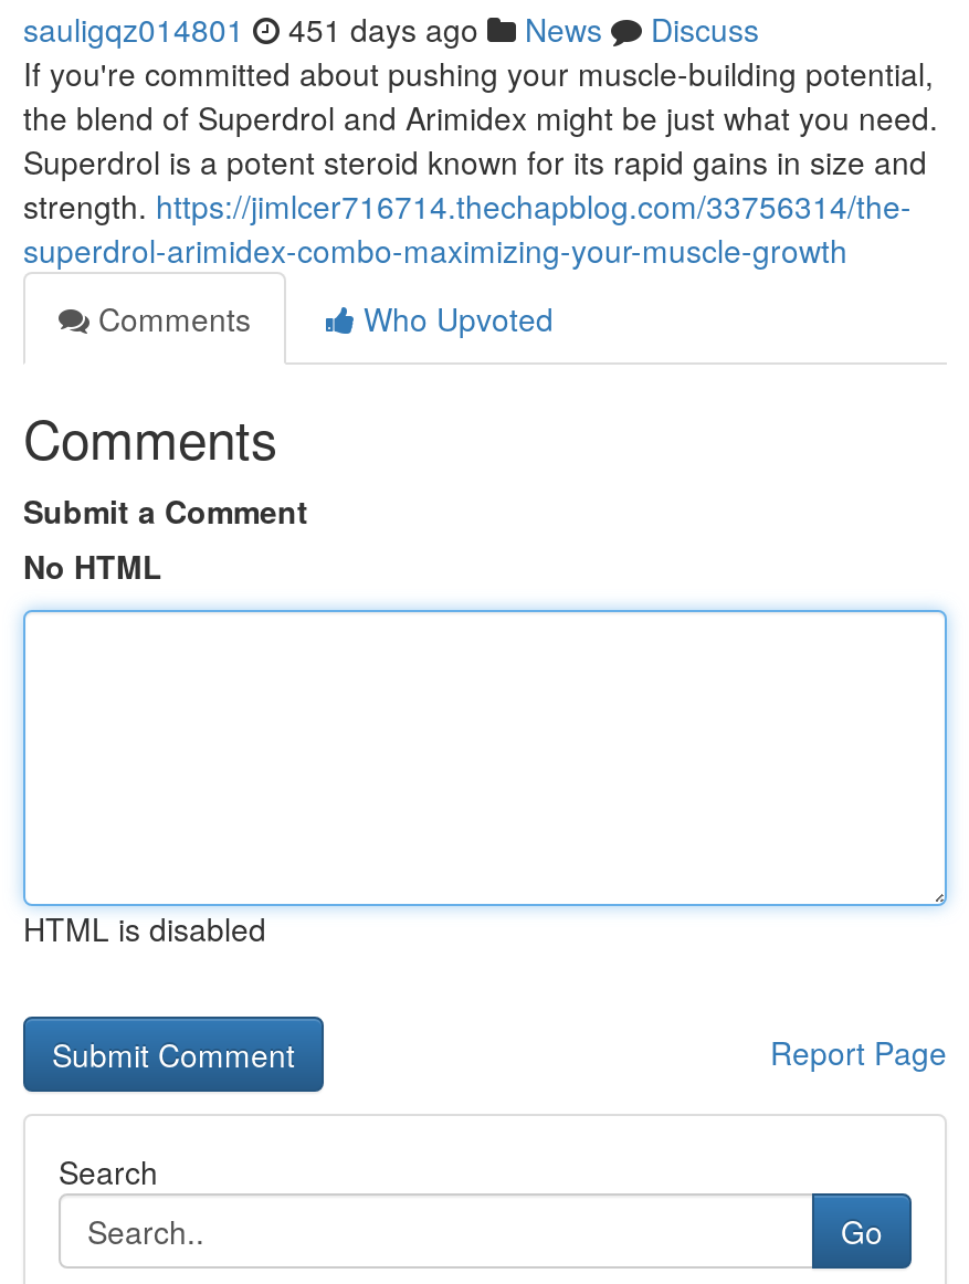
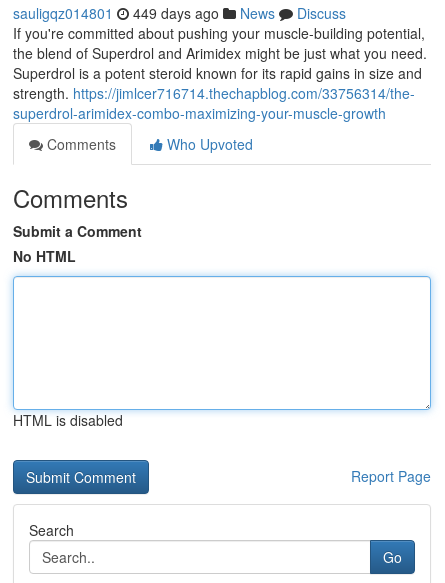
[23,7,759,51] sauligqz014801 451 days ago News Discuss -> [13,3,346,23] sauligqz014801 449 days ago News Discuss

